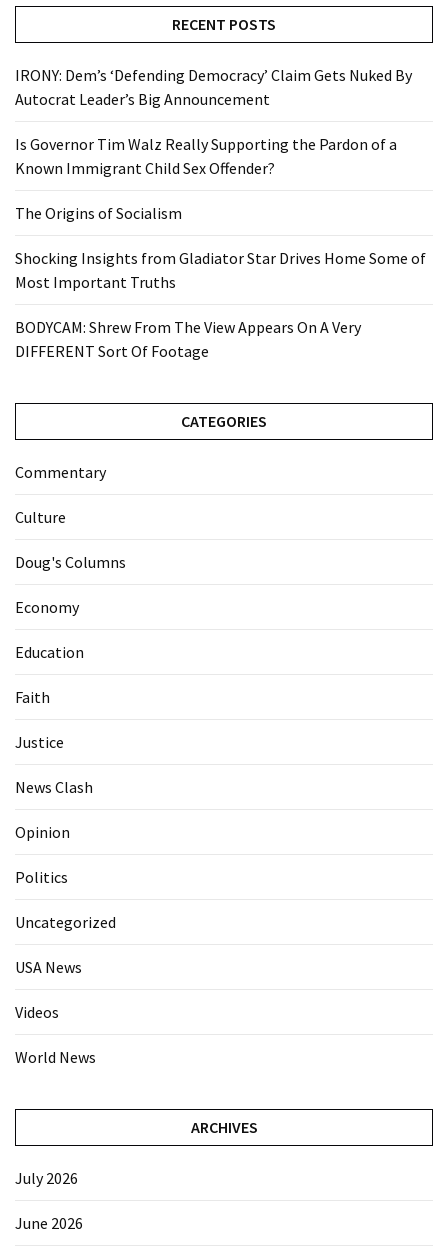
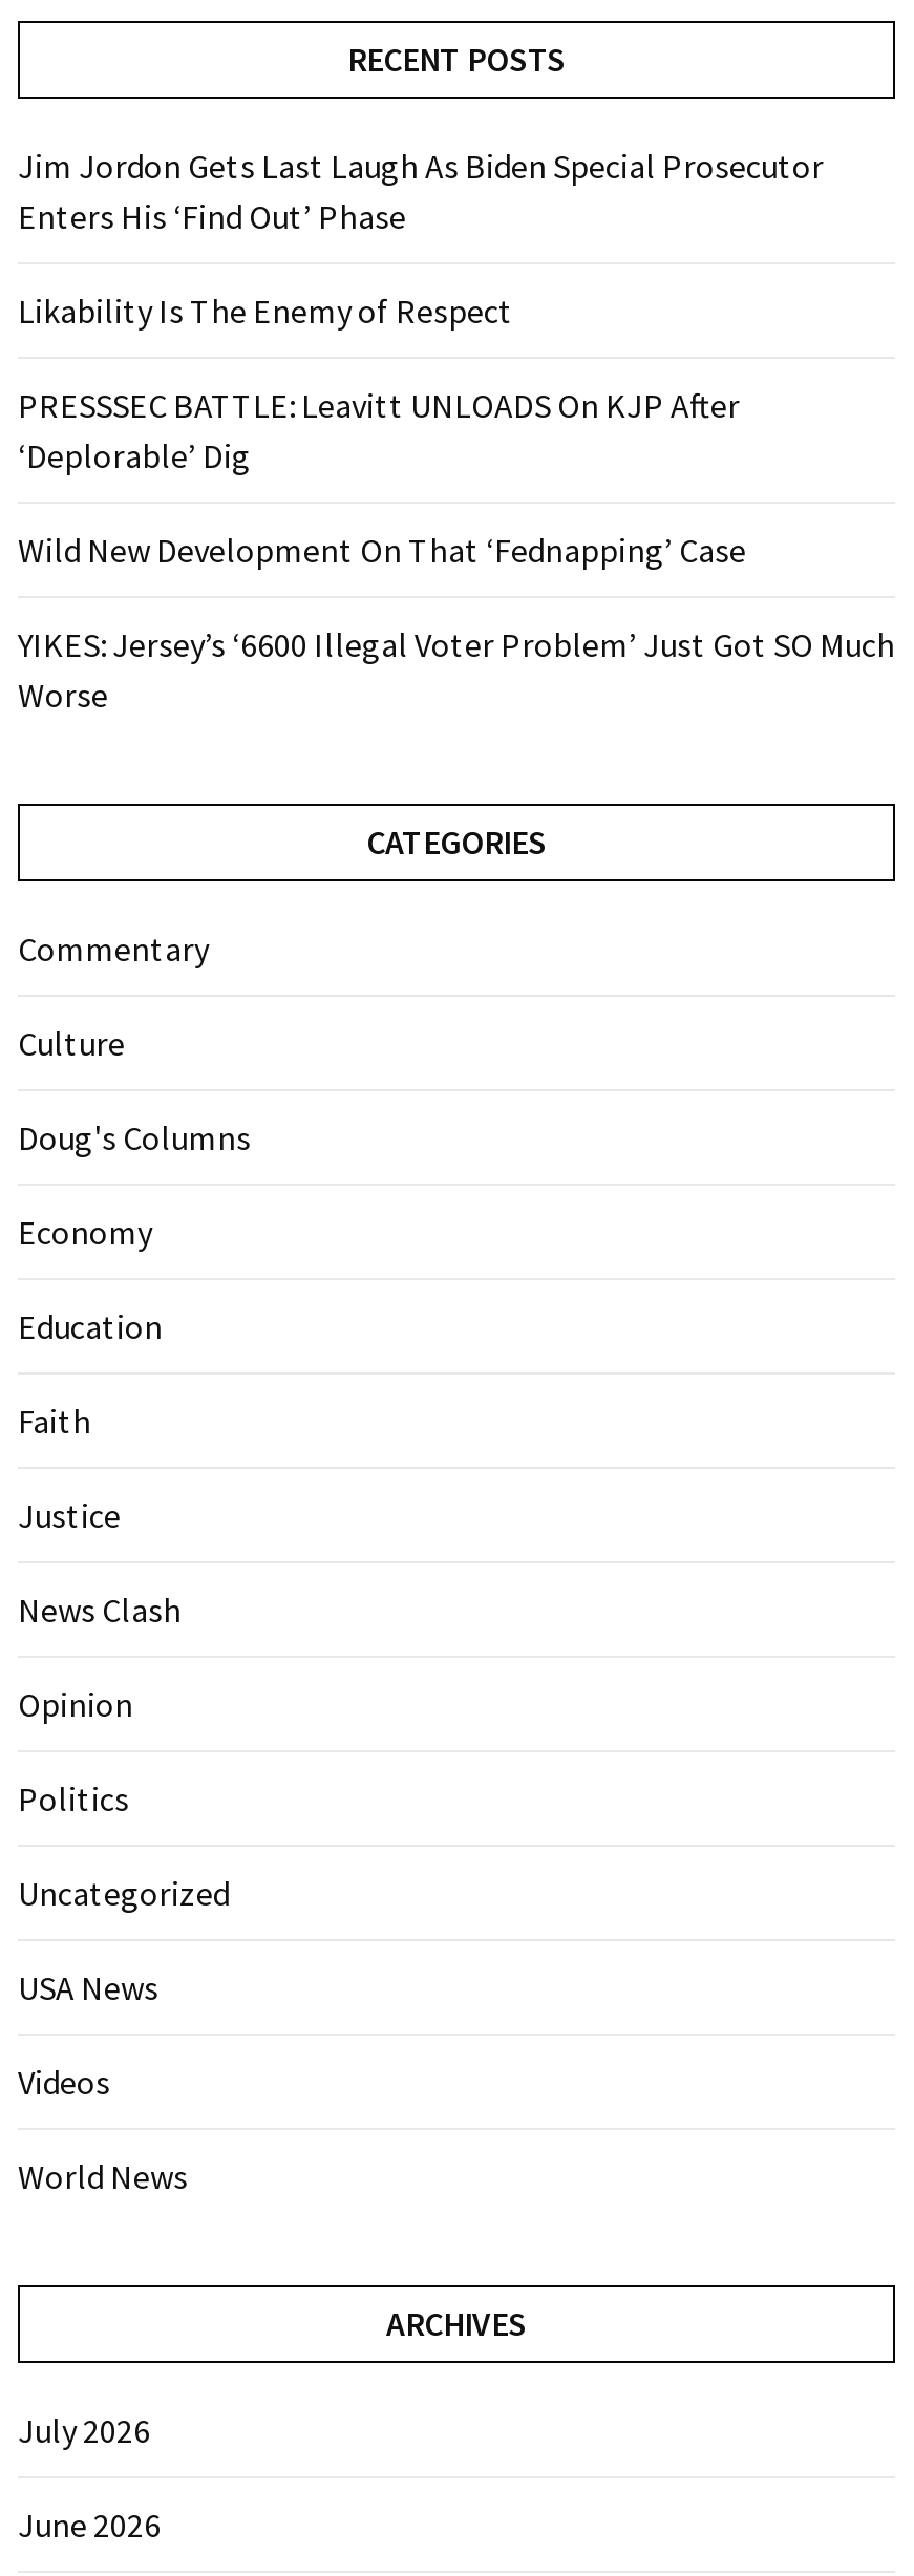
[15,65,412,109] IRONY: Dem’s ‘Defending Democracy’ Claim Gets Nuked By | Autocrat Leader’s Big Announcement -> [18,145,824,237] Jim Jordon Gets Last Laugh As Biden Special Prosecutor | Enters His ‘Find Out’ Phase
[15,134,397,178] Is Governor Tim Walz Really Supporting the Pardon of a | Known Immigrant Child Sex Offender? -> [18,289,513,331] Likability Is The Enemy of Respect
[15,203,182,223] The Origins of Socialism -> [18,384,740,476] PRESSSEC BATTLE: Leavitt UNLOADS On KJP After | ‘Deplorable’ Dig
[15,248,426,292] Shocking Insights from Gladiator Star Drives Home Some of | Most Important Truths -> [18,529,746,571] Wild New Development On That ‘Fednapping’ Case
[15,317,361,361] BODYCAM: Shrew From The View Appears On A Very | DIFFERENT Sort Of Footage -> [18,623,895,715] YIKES: Jersey’s ‘6600 Illegal Voter Problem’ Just Got SO Much | Worse

